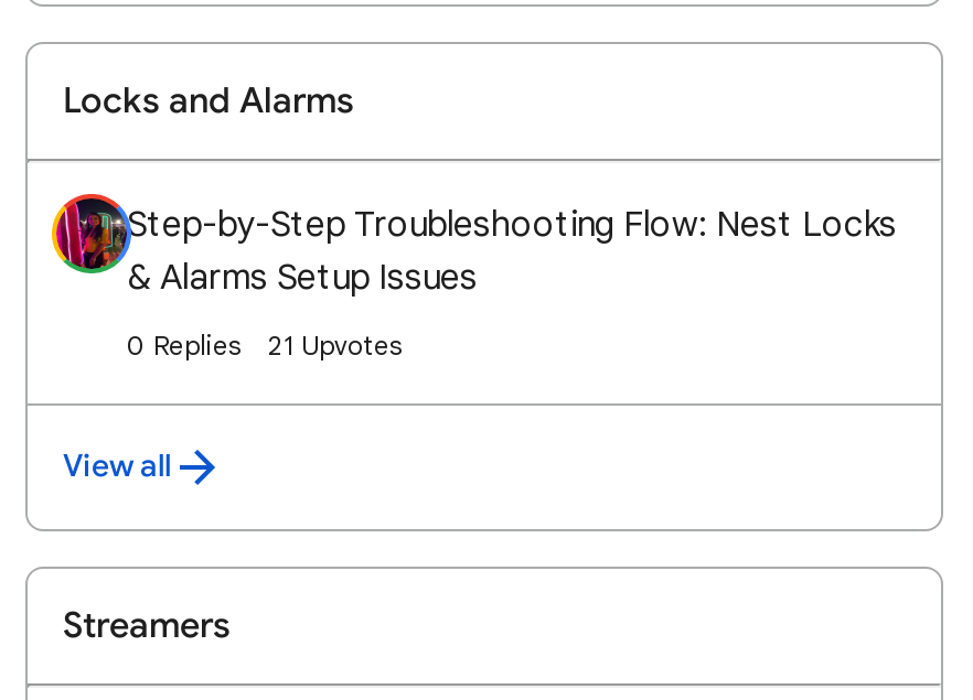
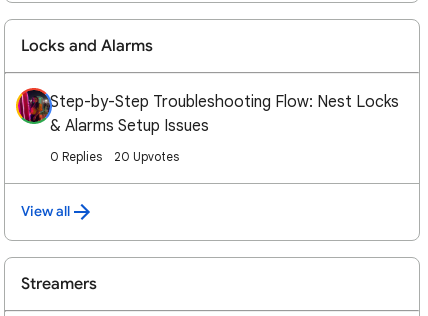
[268,329,403,362] 21 Upvotes -> [114,149,179,164] 20 Upvotes

